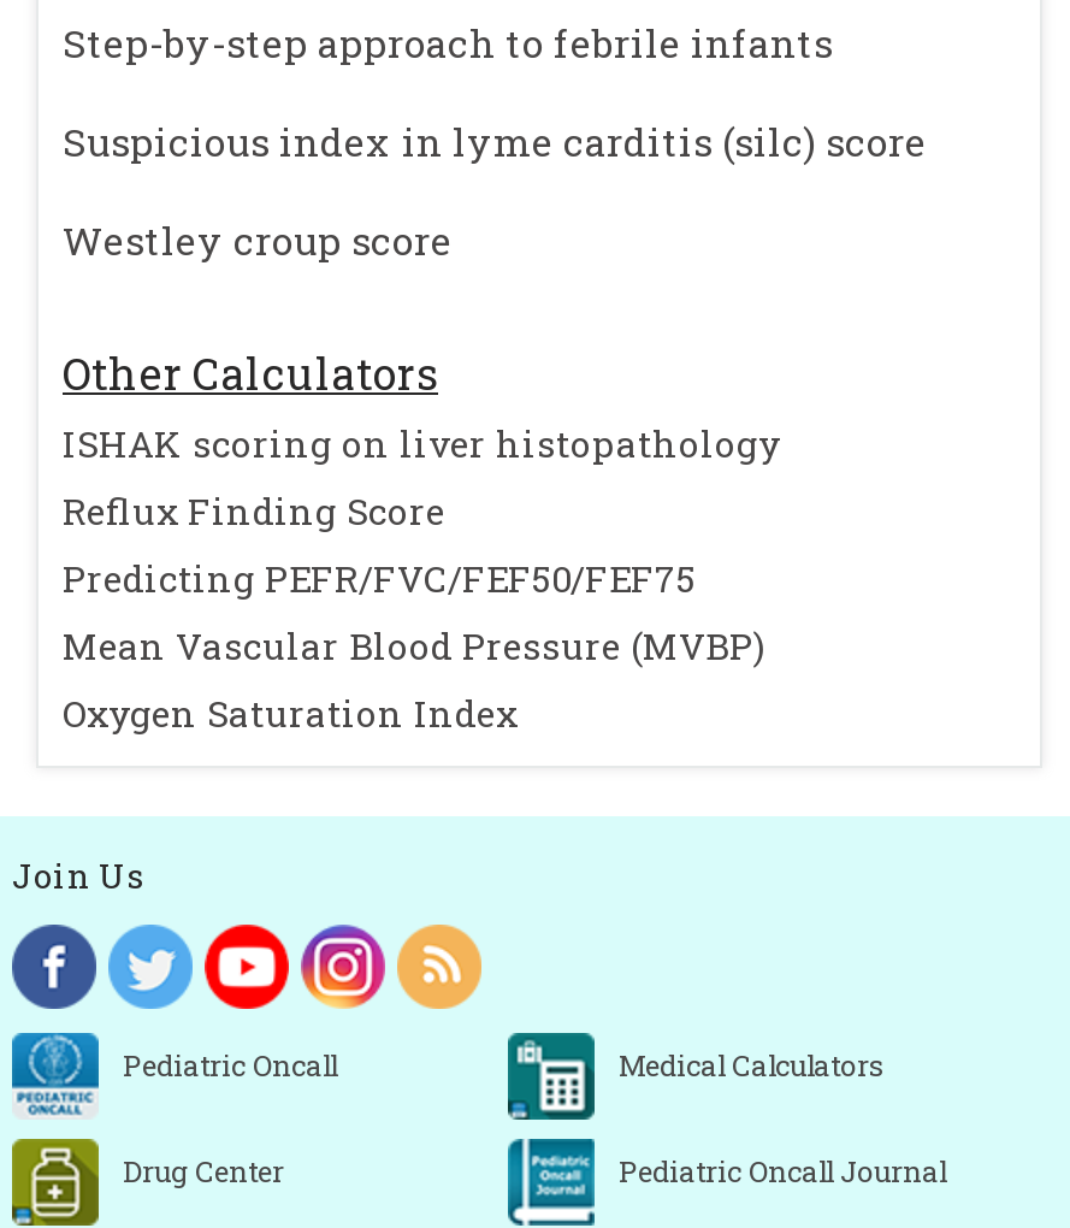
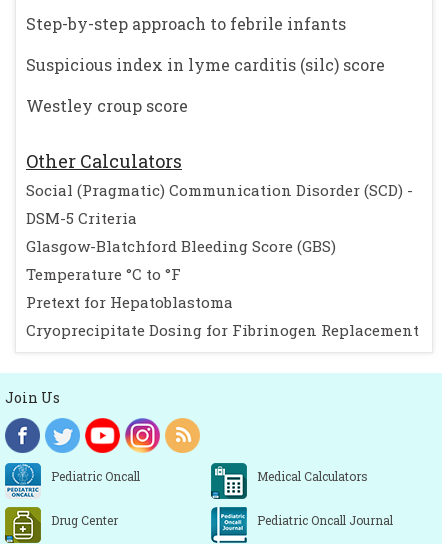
[63,419,780,737] ISHAK scoring on liver histopathology | Reflux Finding Score | Predicting PEFR/FVC/FEF50/FEF75 | Mean Vascular Blood Pressure (MVBP) | Oxygen Saturation Index -> [26,180,419,340] Social (Pragmatic) Communication Disorder (SCD) - | DSM-5 Criteria | Glasgow-Blatchford Bleeding Score (GBS) | Temperature °C to °F | Pretext for Hepatoblastoma | Cryoprecipitate Dosing for Fibrinogen Replacement

